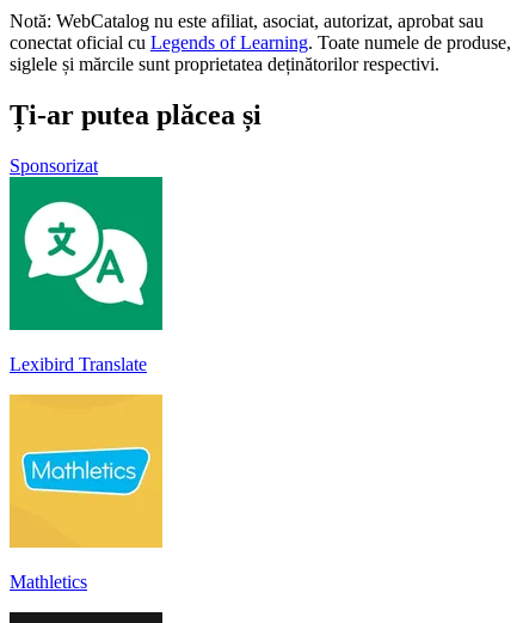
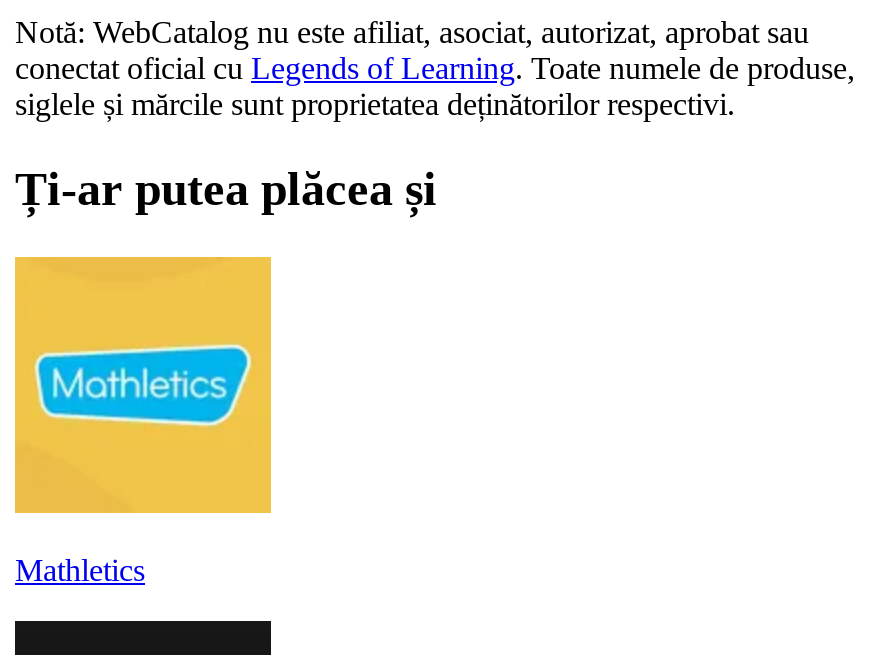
[10,155,98,175] Sponsorizat -> none
[8,176,164,374] [image] | Lexibird Translate -> none

